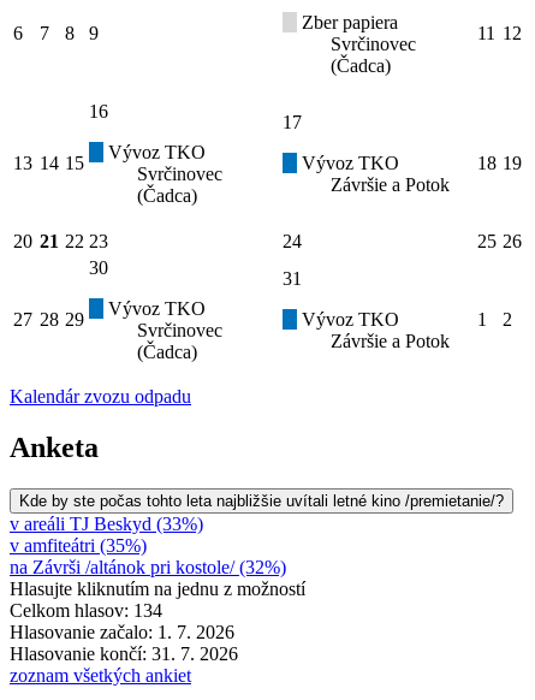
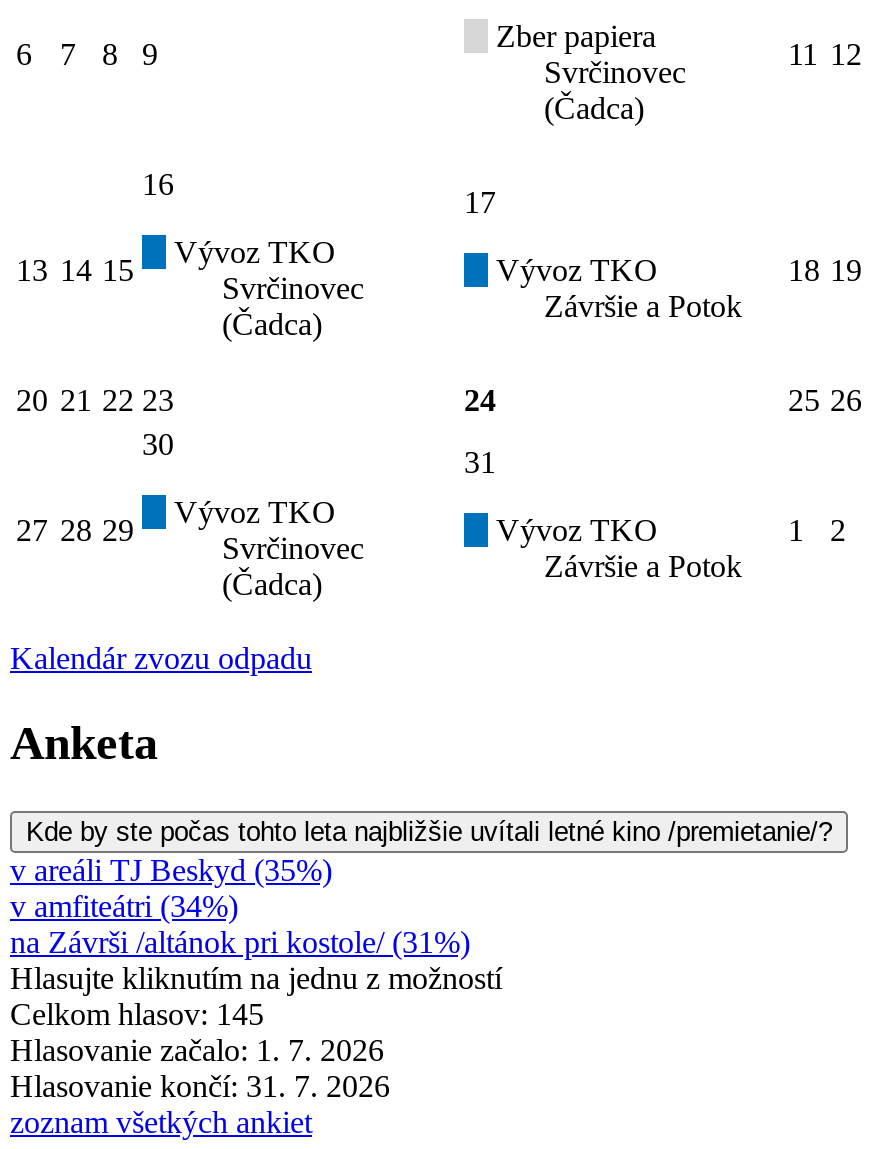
[10,513,203,534] v areáli TJ Beskyd (33%) -> [10,853,332,887] v areáli TJ Beskyd (35%)
[10,535,147,555] v amfiteátri (35%) -> [10,889,238,923] v amfiteátri (34%)
[10,557,286,577] na Závrši /altánok pri kostole/ (32%) -> [10,925,470,959] na Závrši /altánok pri kostole/ (31%)
[10,600,162,620] Celkom hlasov: 134 -> [10,997,264,1031] Celkom hlasov: 145

